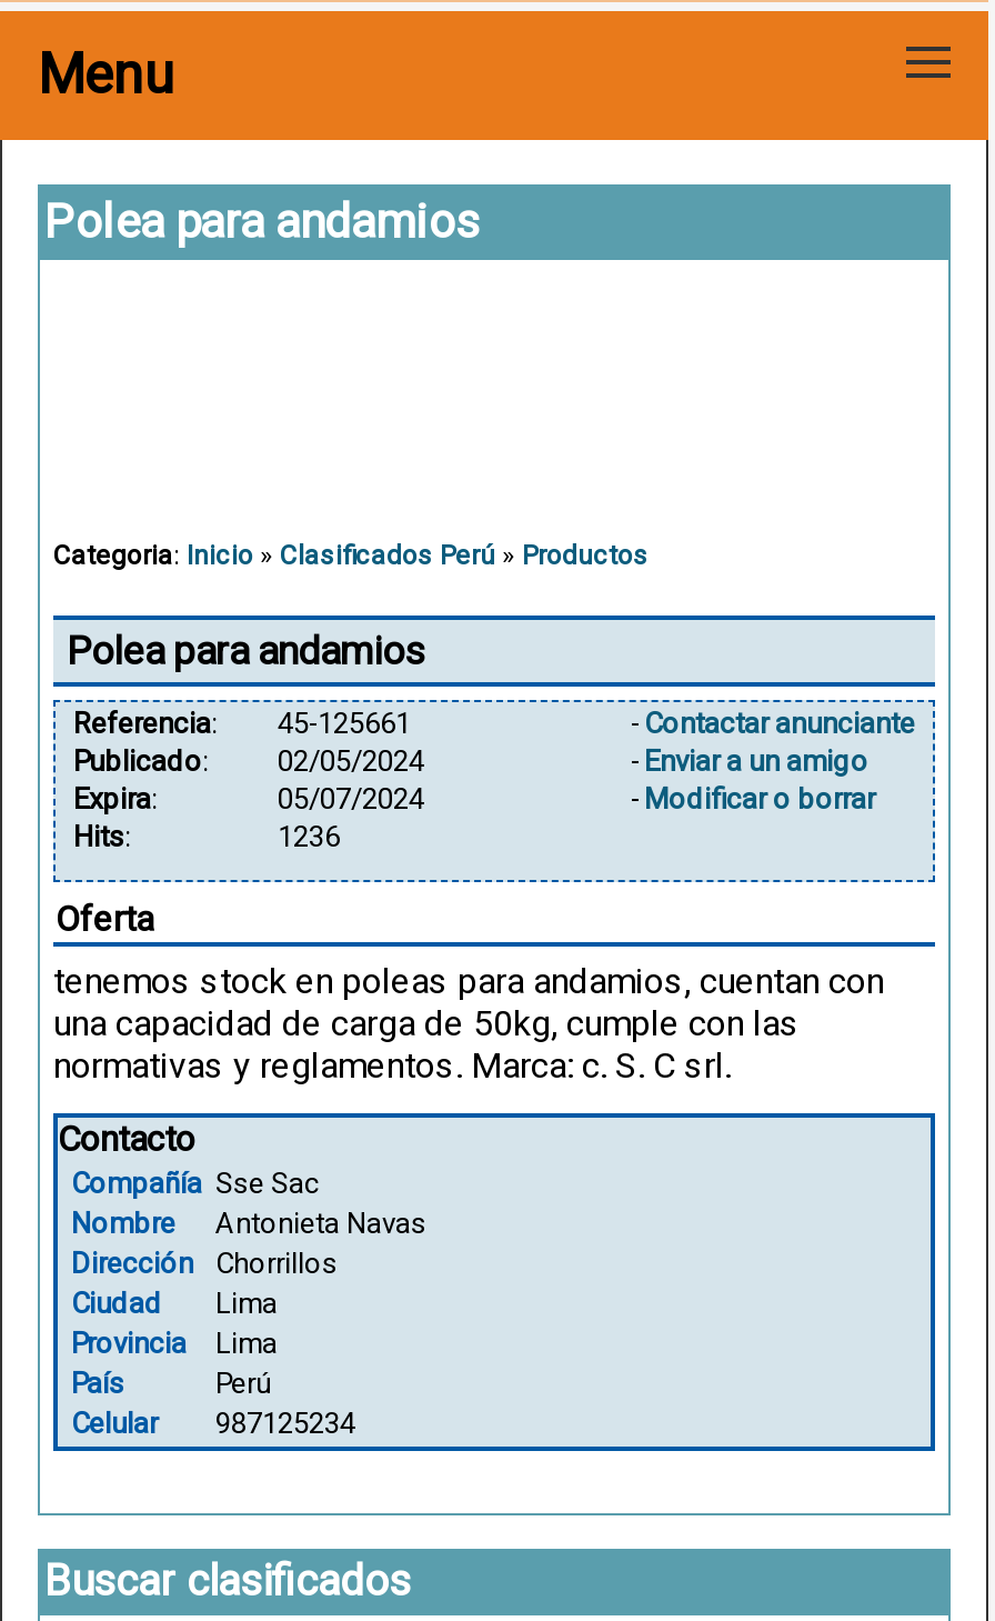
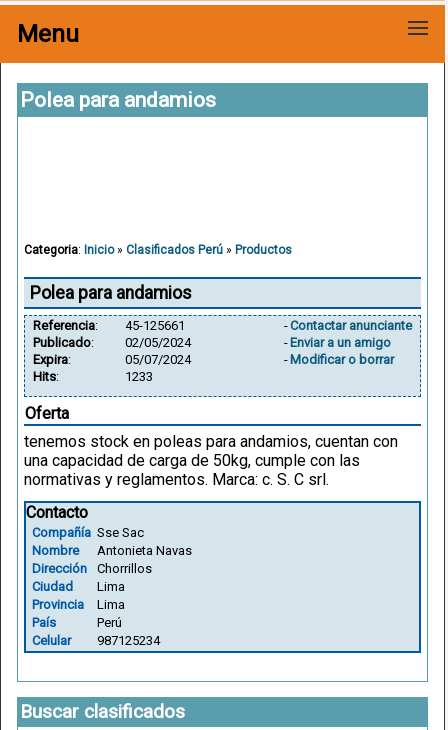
[278,820,340,853] 1236 -> [125,369,153,384] 1233

